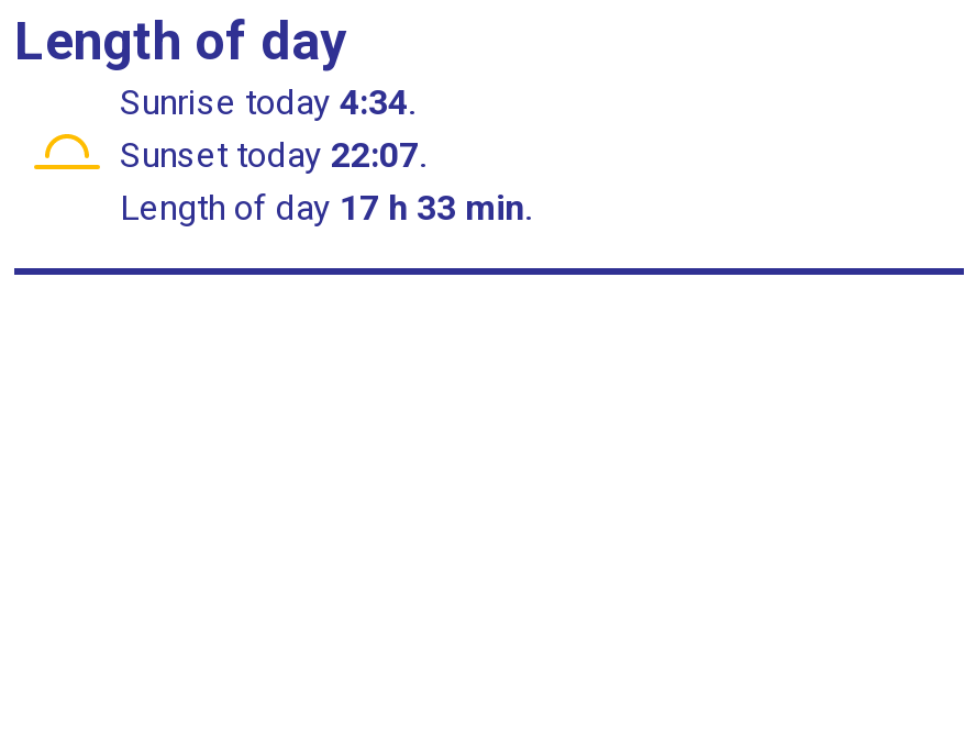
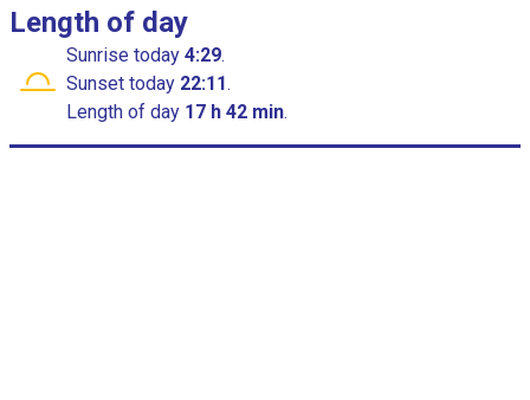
[120,81,423,123] Sunrise today 4:34. -> [66,44,230,66] Sunrise today 4:29.
[120,134,434,176] Sunset today 22:07. -> [66,72,235,95] Sunset today 22:11.
[120,187,531,229] Length of day 17 h 33 min. -> [66,101,287,123] Length of day 17 h 42 min.

